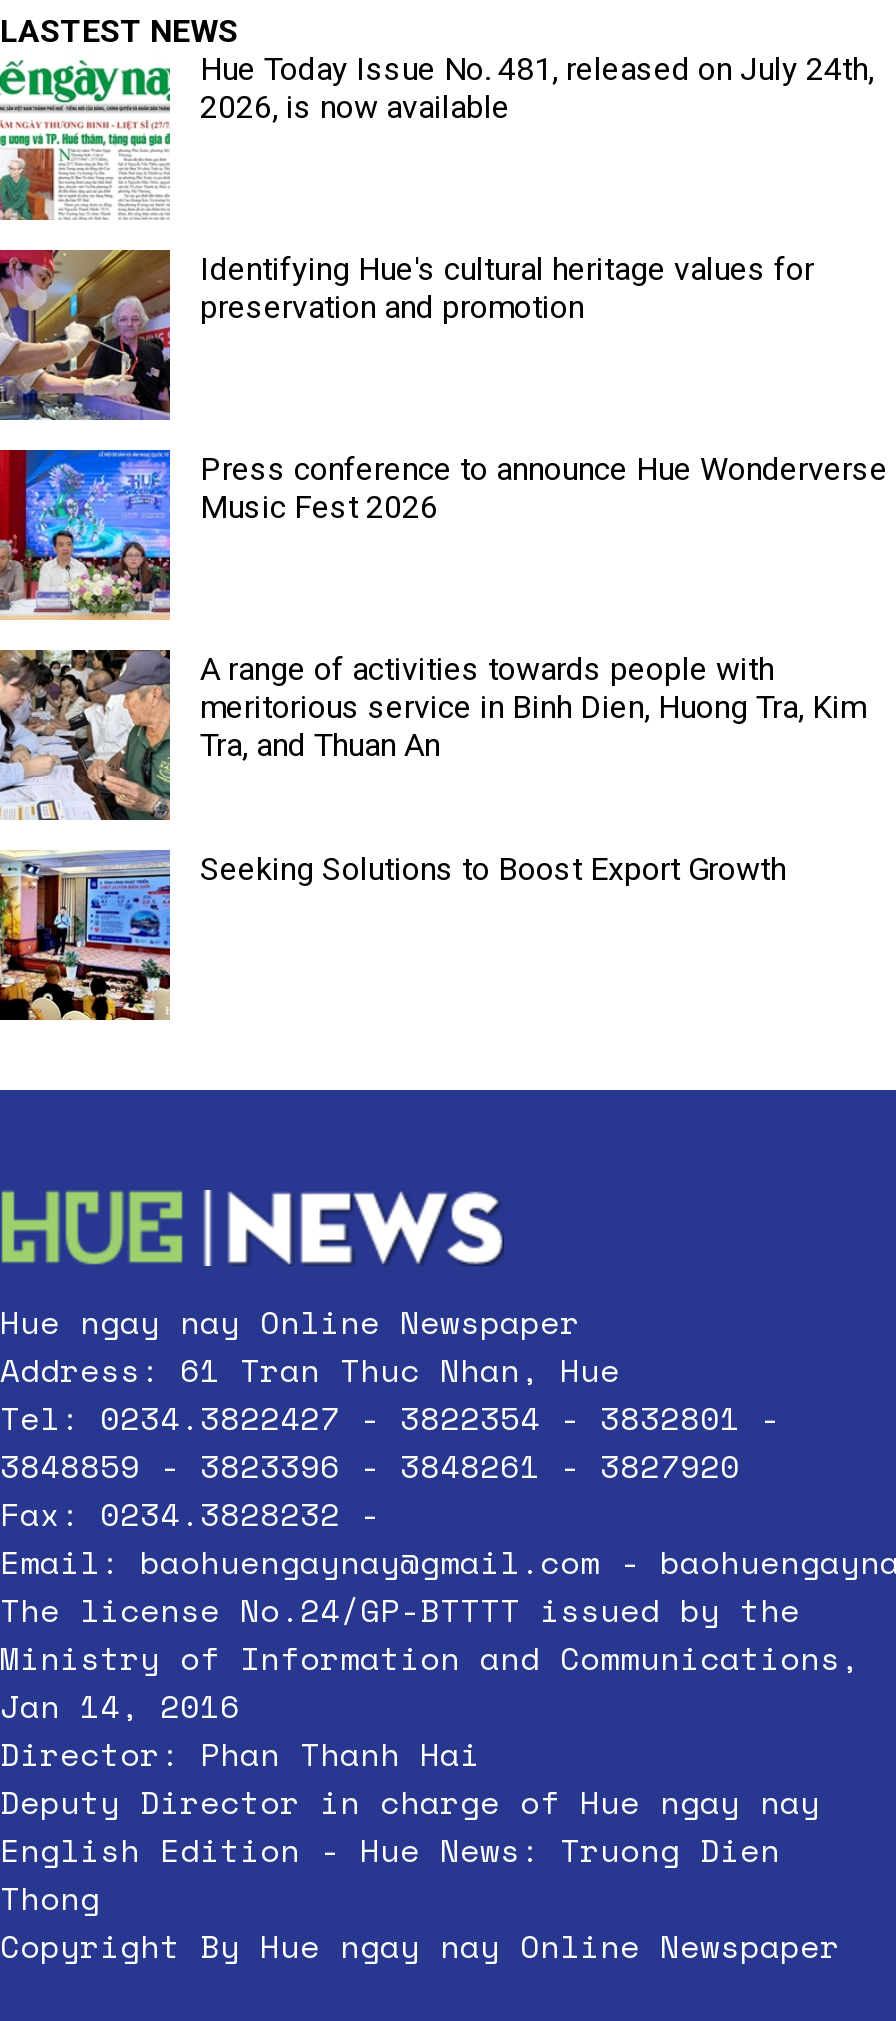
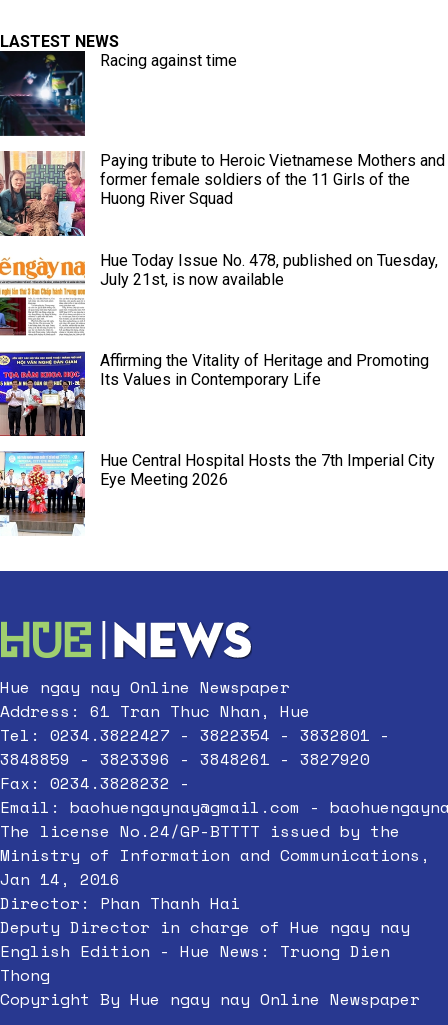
[6,50,874,222] [image] | Hue Today Issue No. 481, released on July 24th, | 2026, is now available -> [3,51,237,137] [image] | Racing against time
[6,248,814,422] [image] | Identifying Hue's cultural heritage values for | preservation and promotion -> [3,151,445,237] [image] | Paying tribute to Heroic Vietnamese Mothers and | former female soldiers of the 11 Girls of the | Huong River Squad
[6,448,888,622] [image] | Press conference to announce Hue Wonderverse | Music Fest 2026 -> [3,251,438,336] [image] | Hue Today Issue No. 478, published on Tuesday, | July 21st, is now available
[6,648,866,822] [image] | A range of activities towards people with | meritorious service in Binh Dien, Huong Tra, Kim | Tra, and Thuan An -> [3,351,429,437] [image] | Affirming the Vitality of Heritage and Promoting | Its Values in Contemporary Life
[6,850,786,1022] [image] | Seeking Solutions to Boost Export Growth -> [3,451,435,536] [image] | Hue Central Hospital Hosts the 7th Imperial City | Eye Meeting 2026

